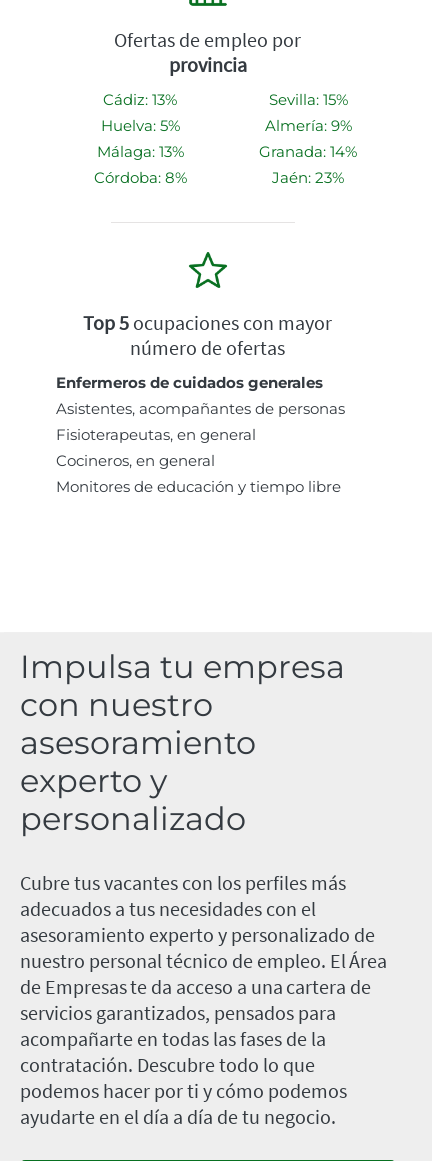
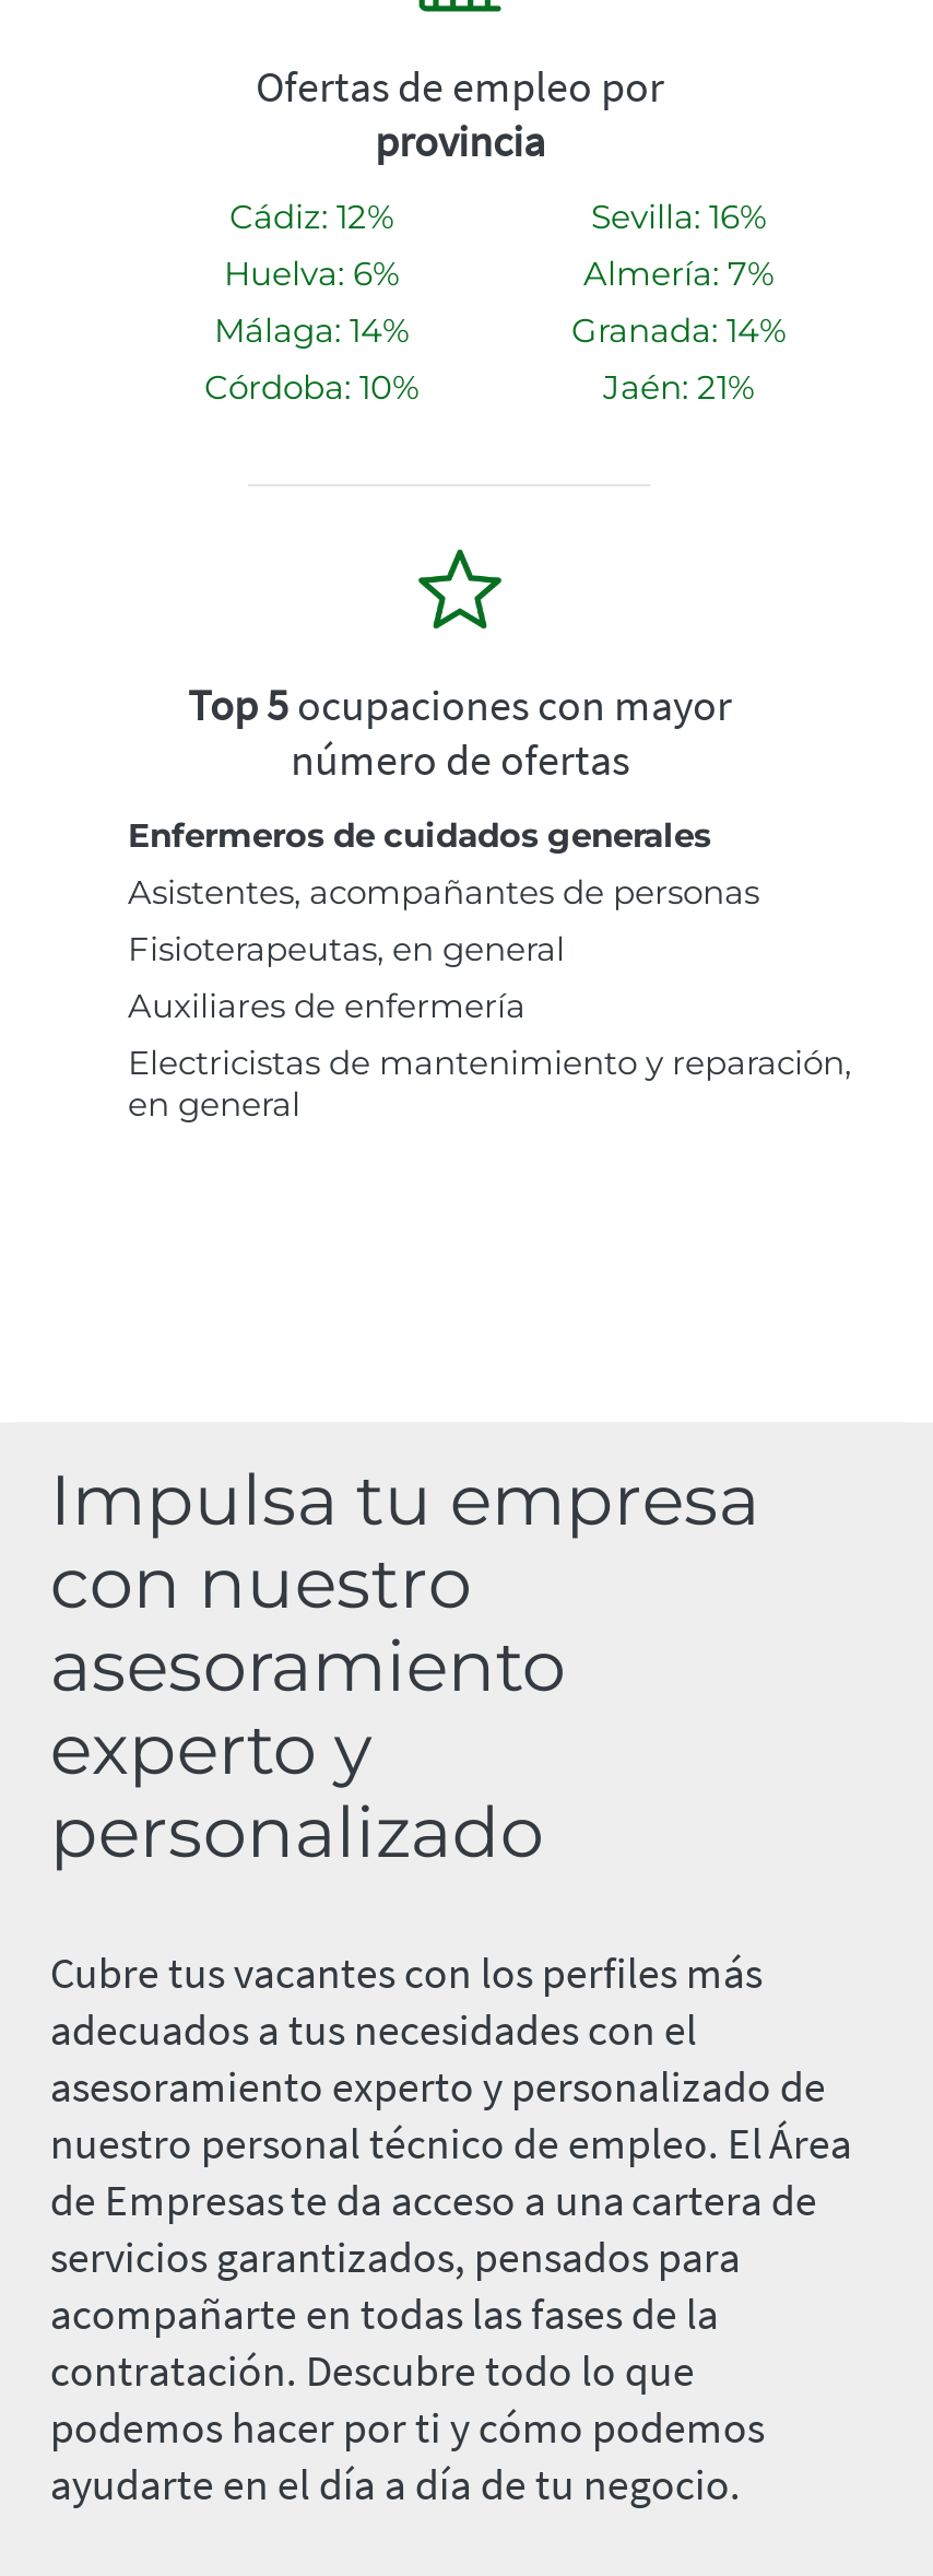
[103,90,177,109] Cádiz: 13% -> [229,196,393,238] Cádiz: 12%
[268,90,347,109] Sevilla: 15% -> [591,196,766,238] Sevilla: 16%
[100,116,179,135] Huelva: 5% -> [224,253,399,294] Huelva: 6%
[264,116,351,135] Almería: 9% -> [583,253,773,294] Almería: 7%
[96,142,183,161] Málaga: 13% -> [214,310,409,351] Málaga: 14%
[93,168,186,187] Córdoba: 8% -> [204,367,418,408] Córdoba: 10%
[272,168,344,187] Jaén: 23% -> [603,367,754,408] Jaén: 21%
[56,451,341,496] Cocineros, en general | Monitores de educación y tiempo libre -> [128,985,851,1125] Auxiliares de enfermería | Electricistas de mantenimiento y reparación, | en general

